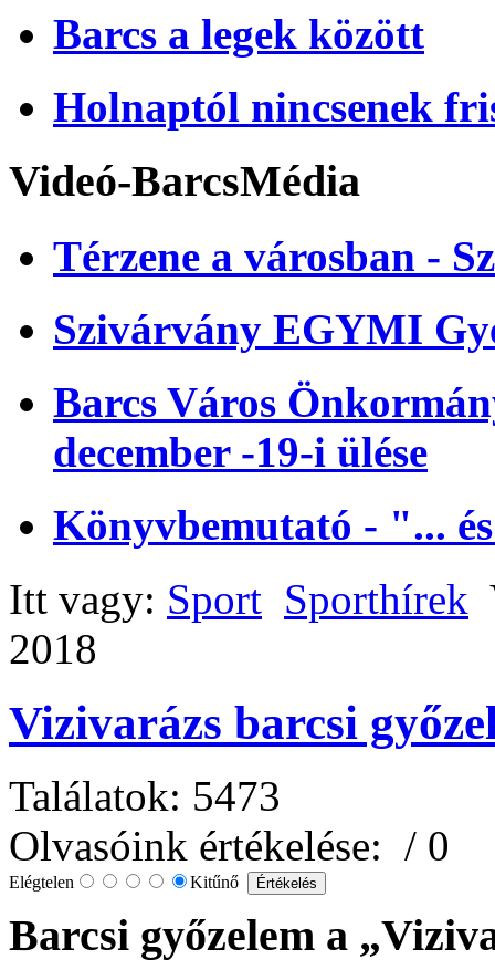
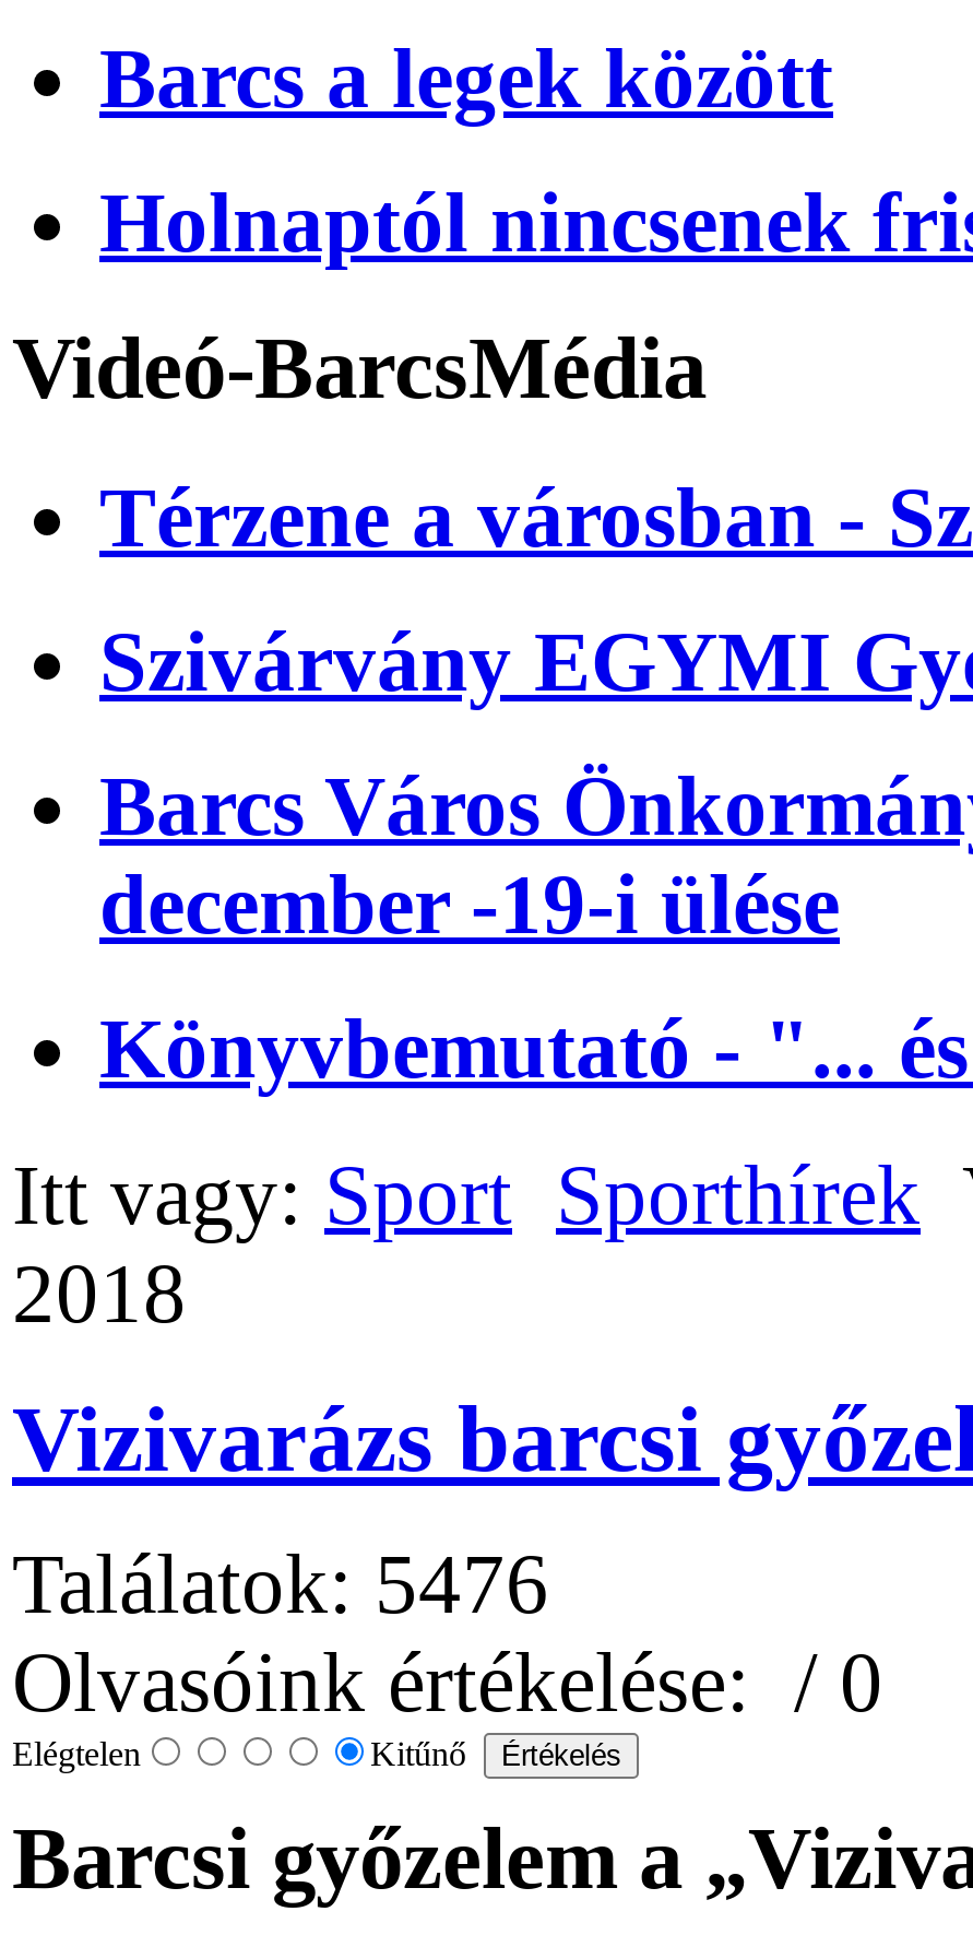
[9,773,281,820] Találatok: 5473 -> [12,1537,549,1631] Találatok: 5476

